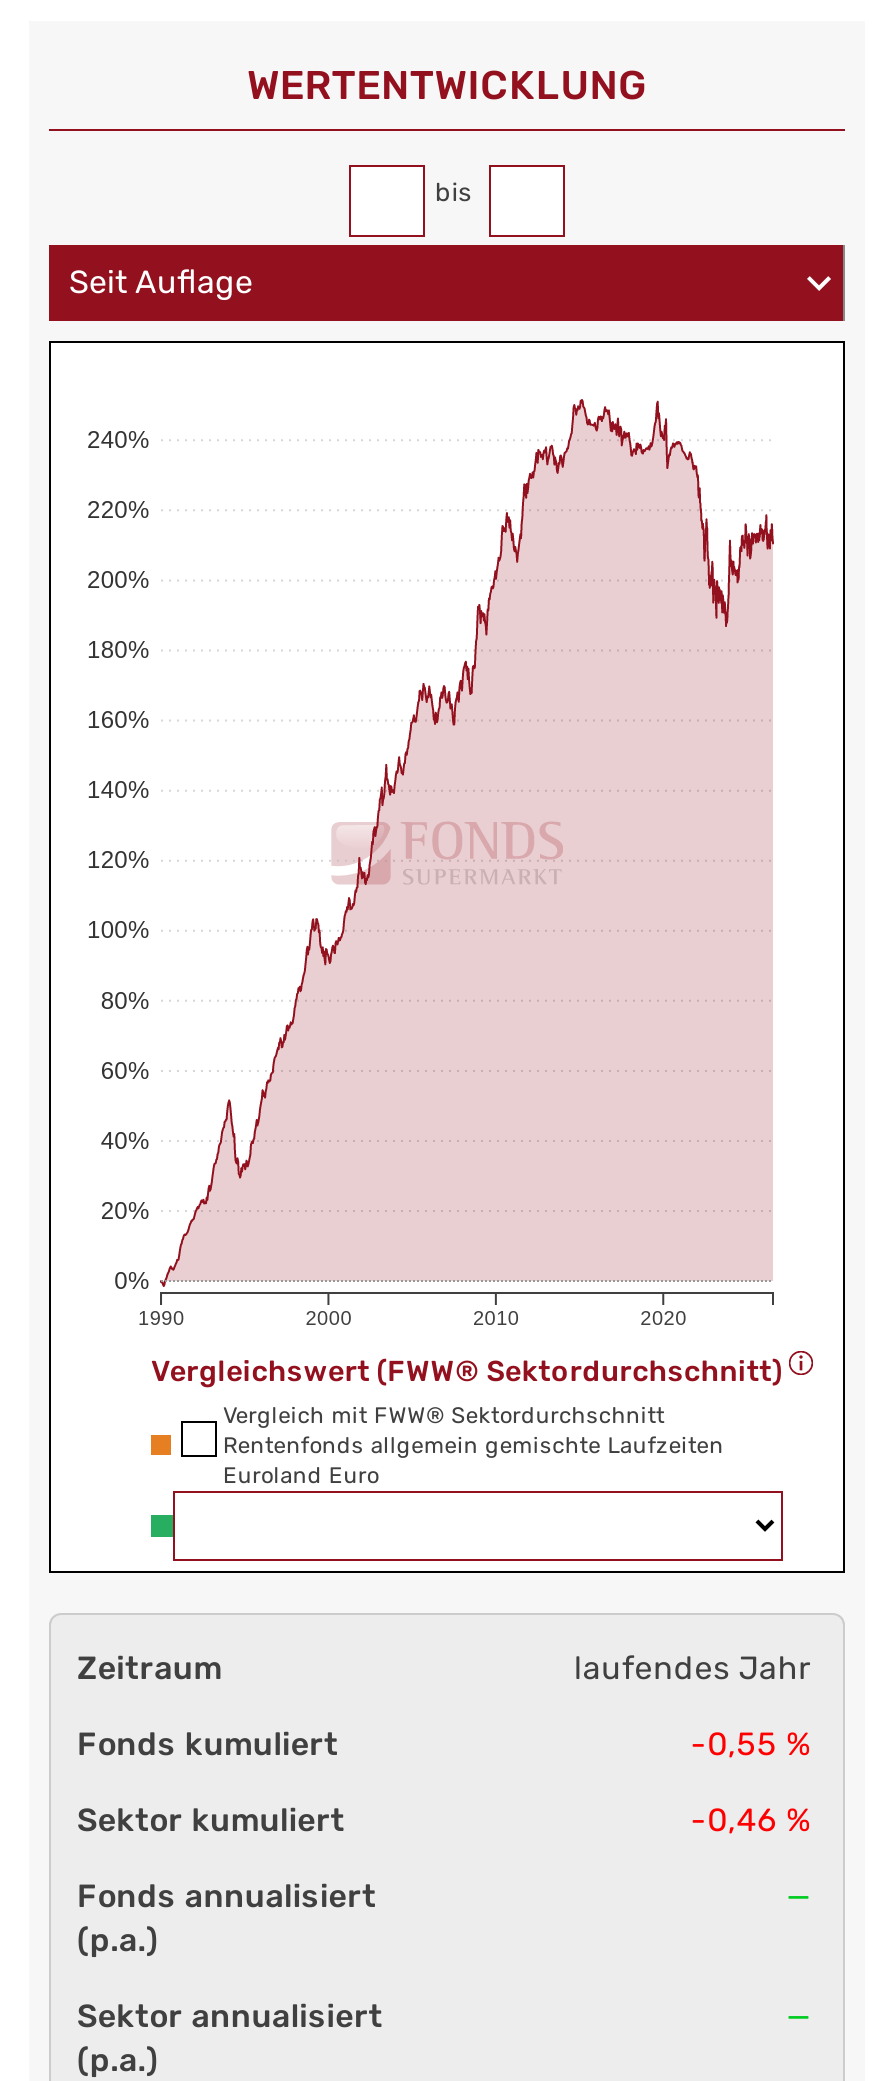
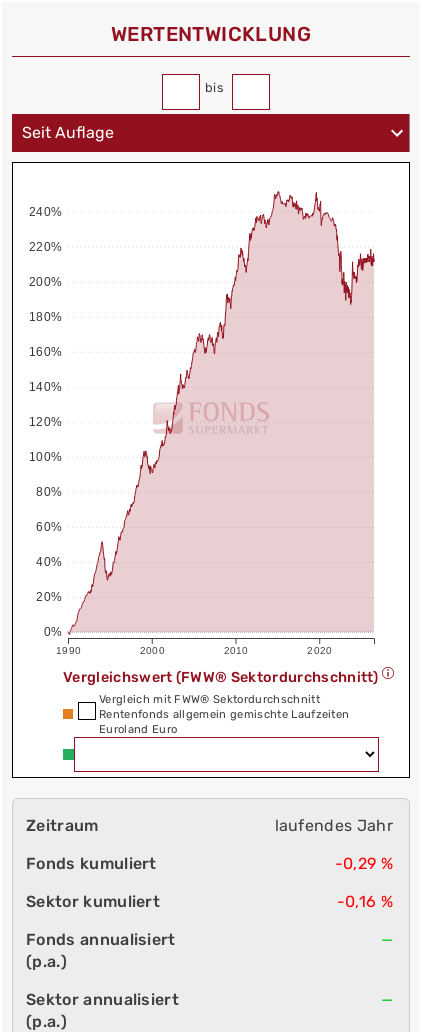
[691,1724,811,1762] -0,55 % -> [335,854,393,873] -0,29 %
[691,1800,811,1838] -0,46 % -> [337,892,393,911] -0,16 %

